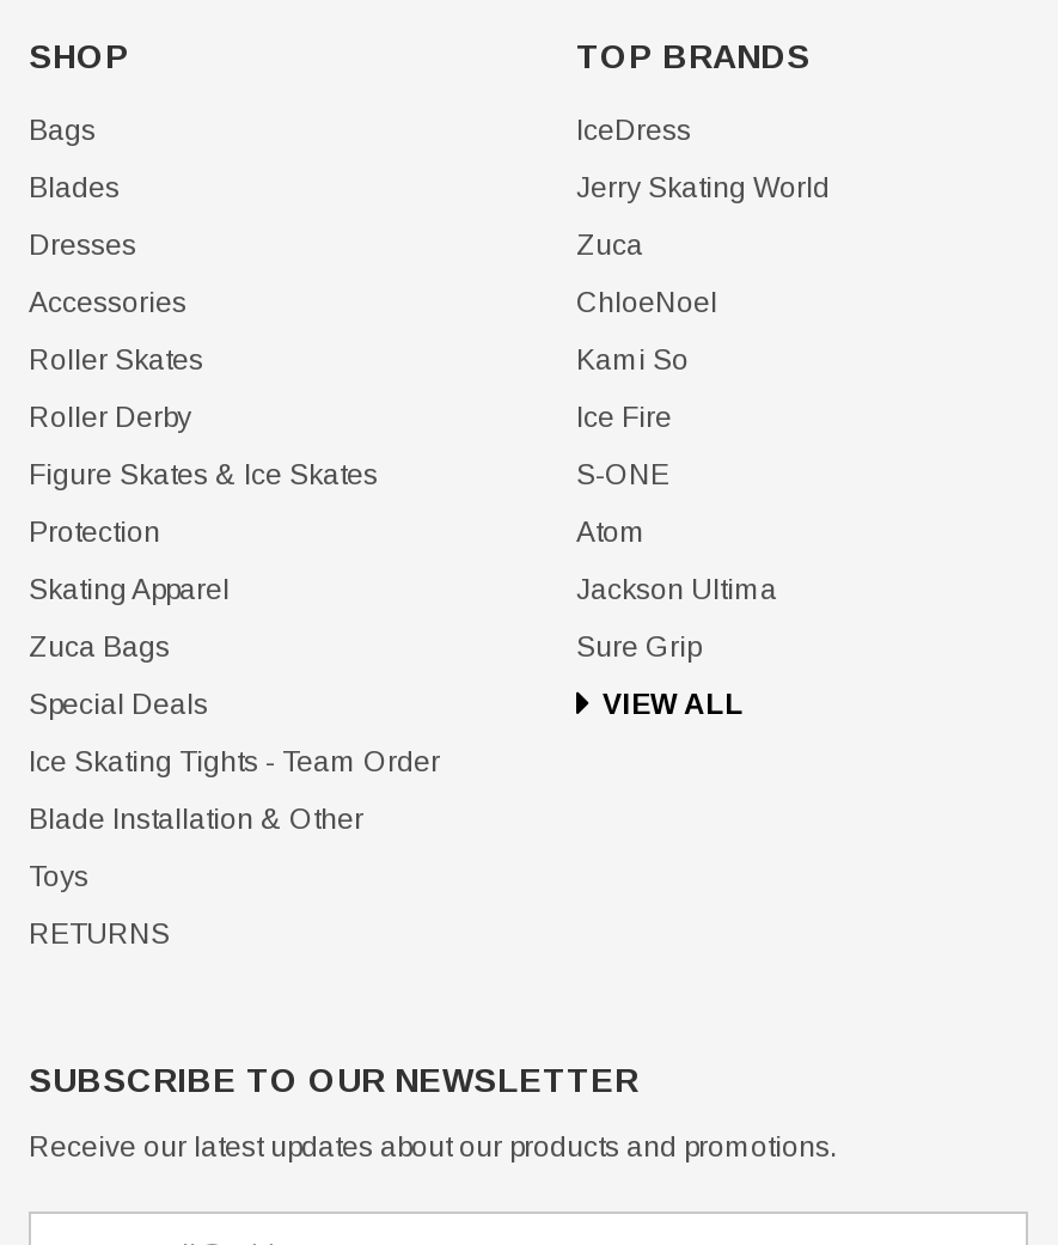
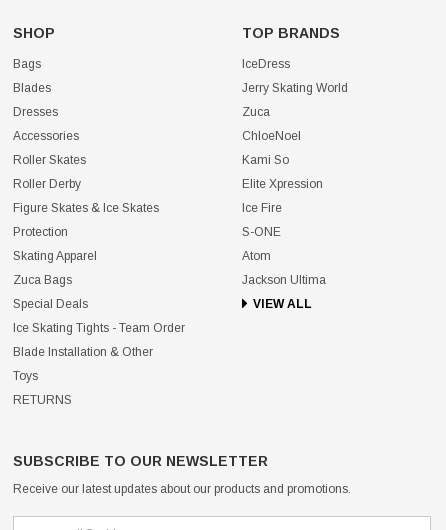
moved [576,401,777,607] -> [242,201,326,287]: Ice Fire | S-ONE | Atom | Jackson Ultima
none -> [242,177,323,191] Elite Xpression
[576,631,701,664] Sure Grip -> none

